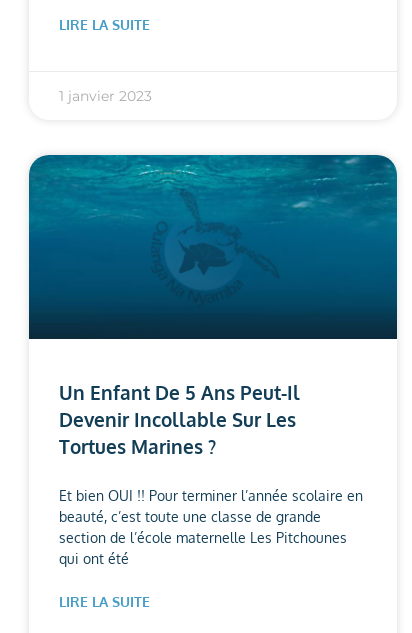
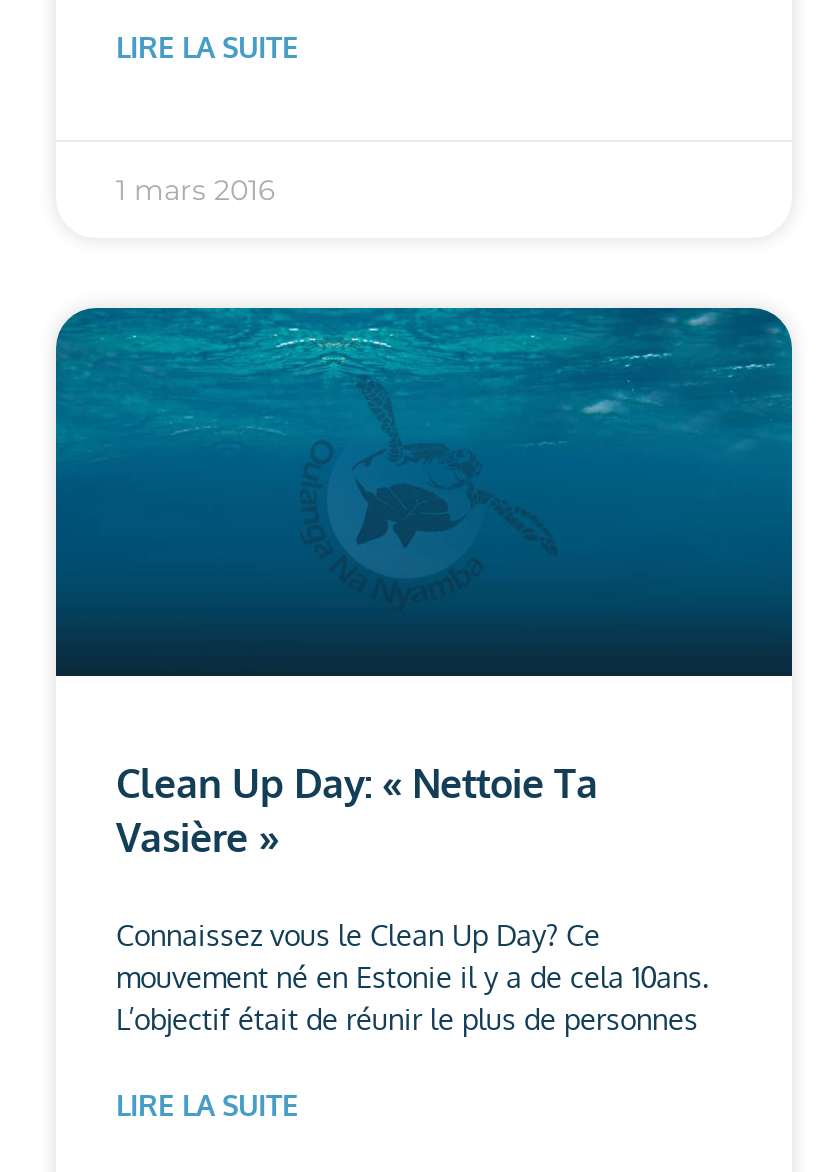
[59,87,152,105] 1 janvier 2023 -> [116,173,276,209] 1 mars 2016
[59,380,300,459] Un Enfant De 5 Ans Peut-Il | Devenir Incollable Sur Les | Tortues Marines ? -> [116,759,598,863] Clean Up Day: « Nettoie Ta | Vasière »
[59,486,363,567] Et bien OUI !! Pour terminer l’année scolaire en | beauté, c’est toute une classe de grande | section de l’école maternelle Les Pitchounes | qui ont été -> [116,917,708,1037] Connaissez vous le Clean Up Day? Ce | mouvement né en Estonie il y a de cela 10ans. | L’objectif était de réunir le plus de personnes

